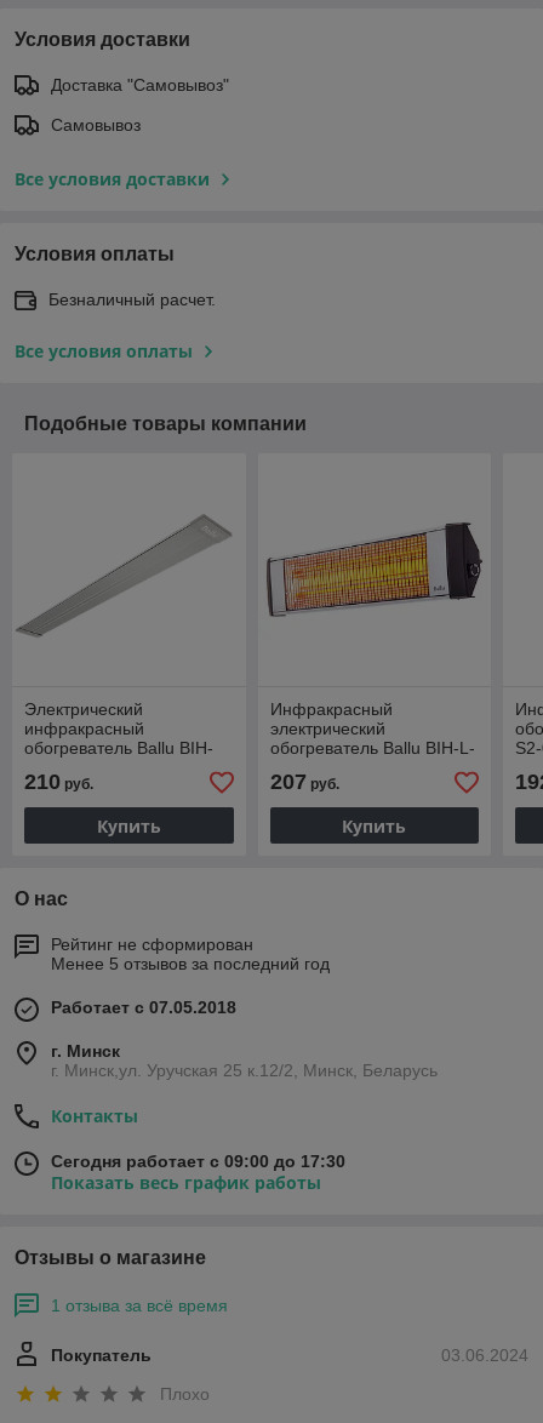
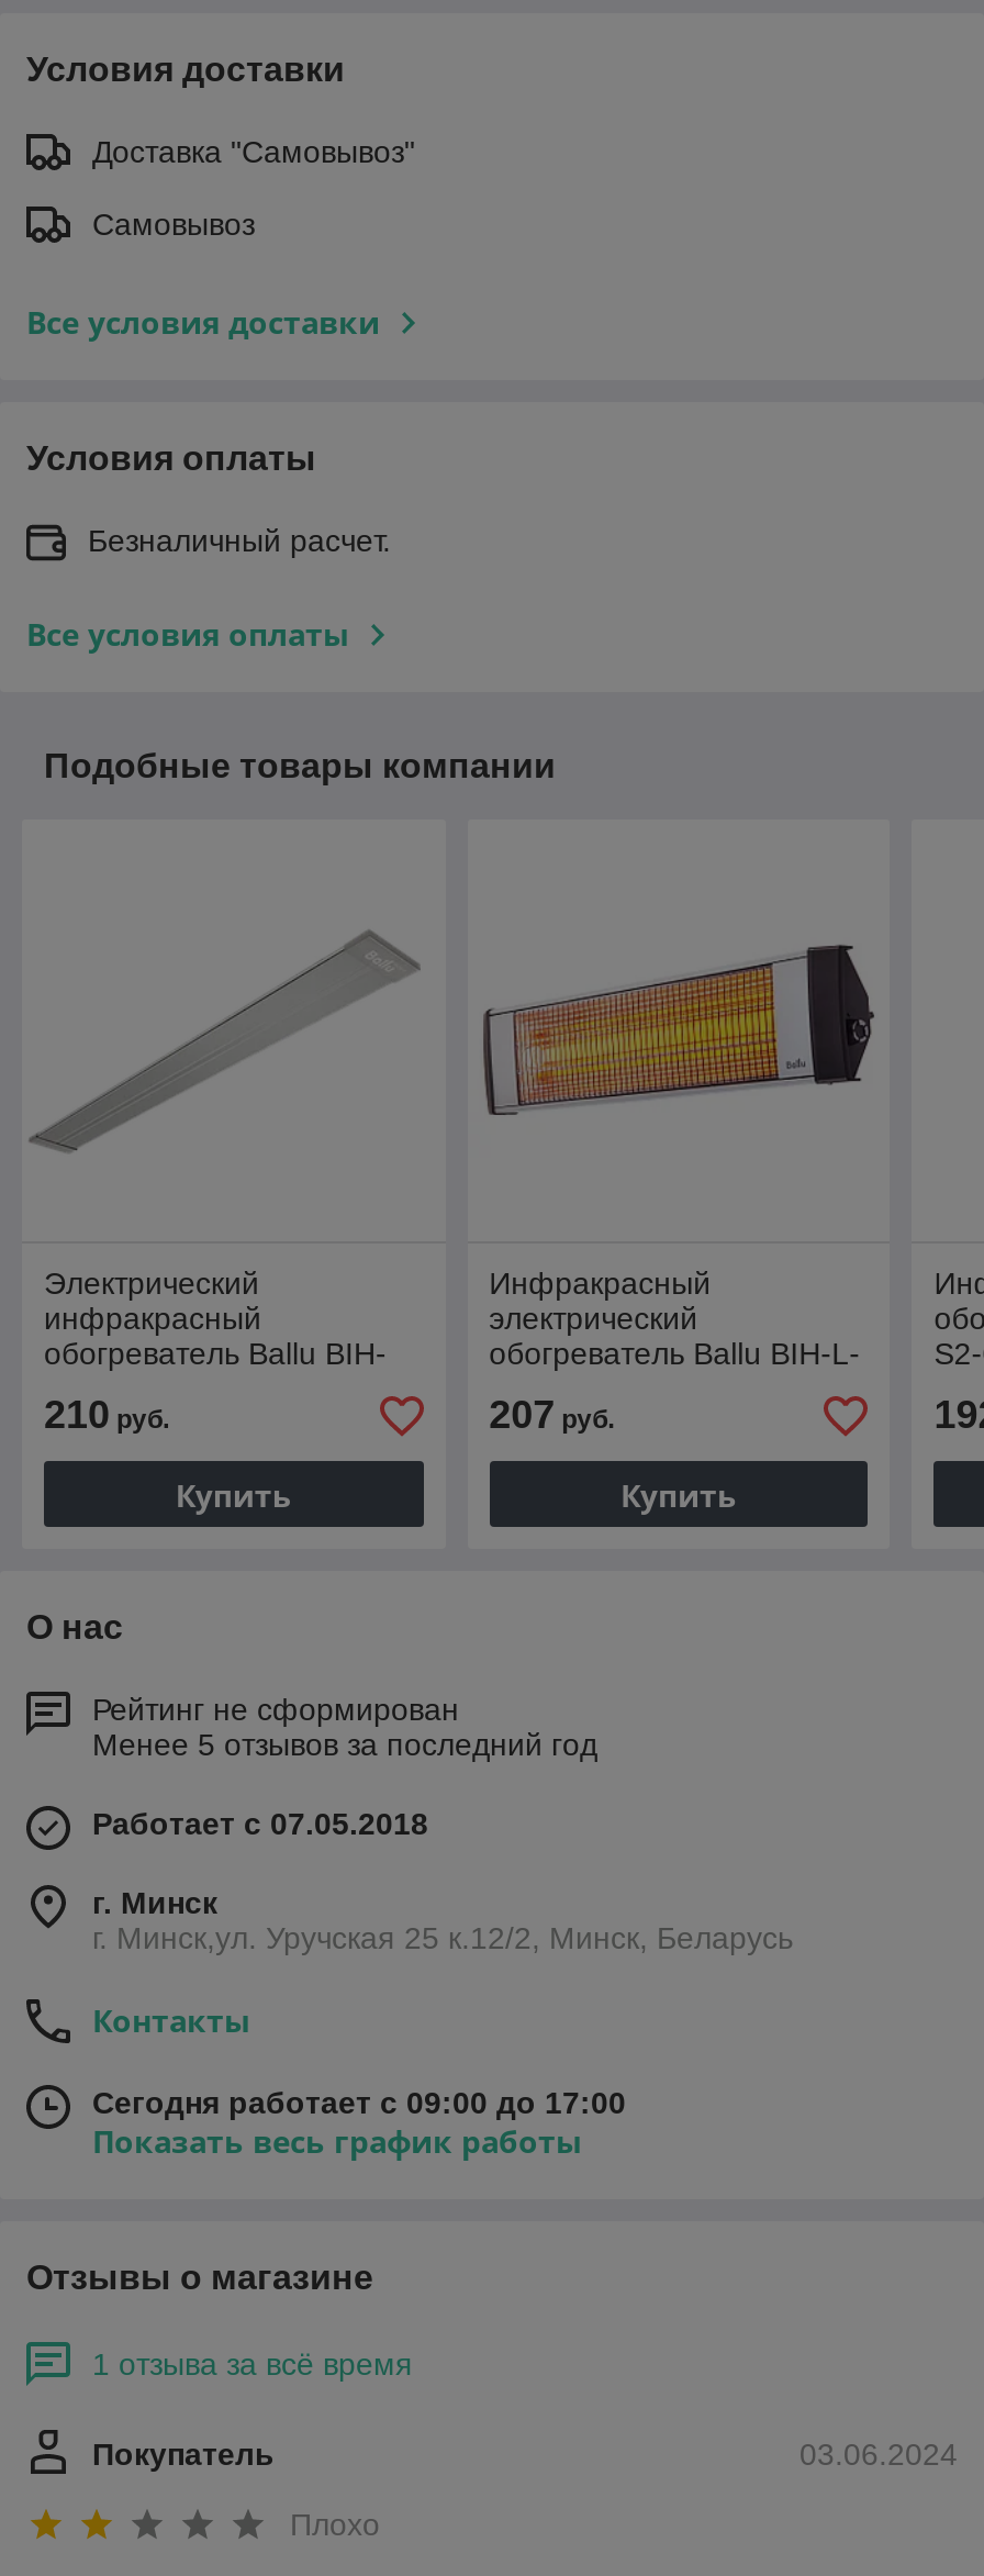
[51,1152,345,1171] Сегодня работает с 09:00 до 17:30 -> [92,2086,626,2121] Сегодня работает с 09:00 до 17:00

